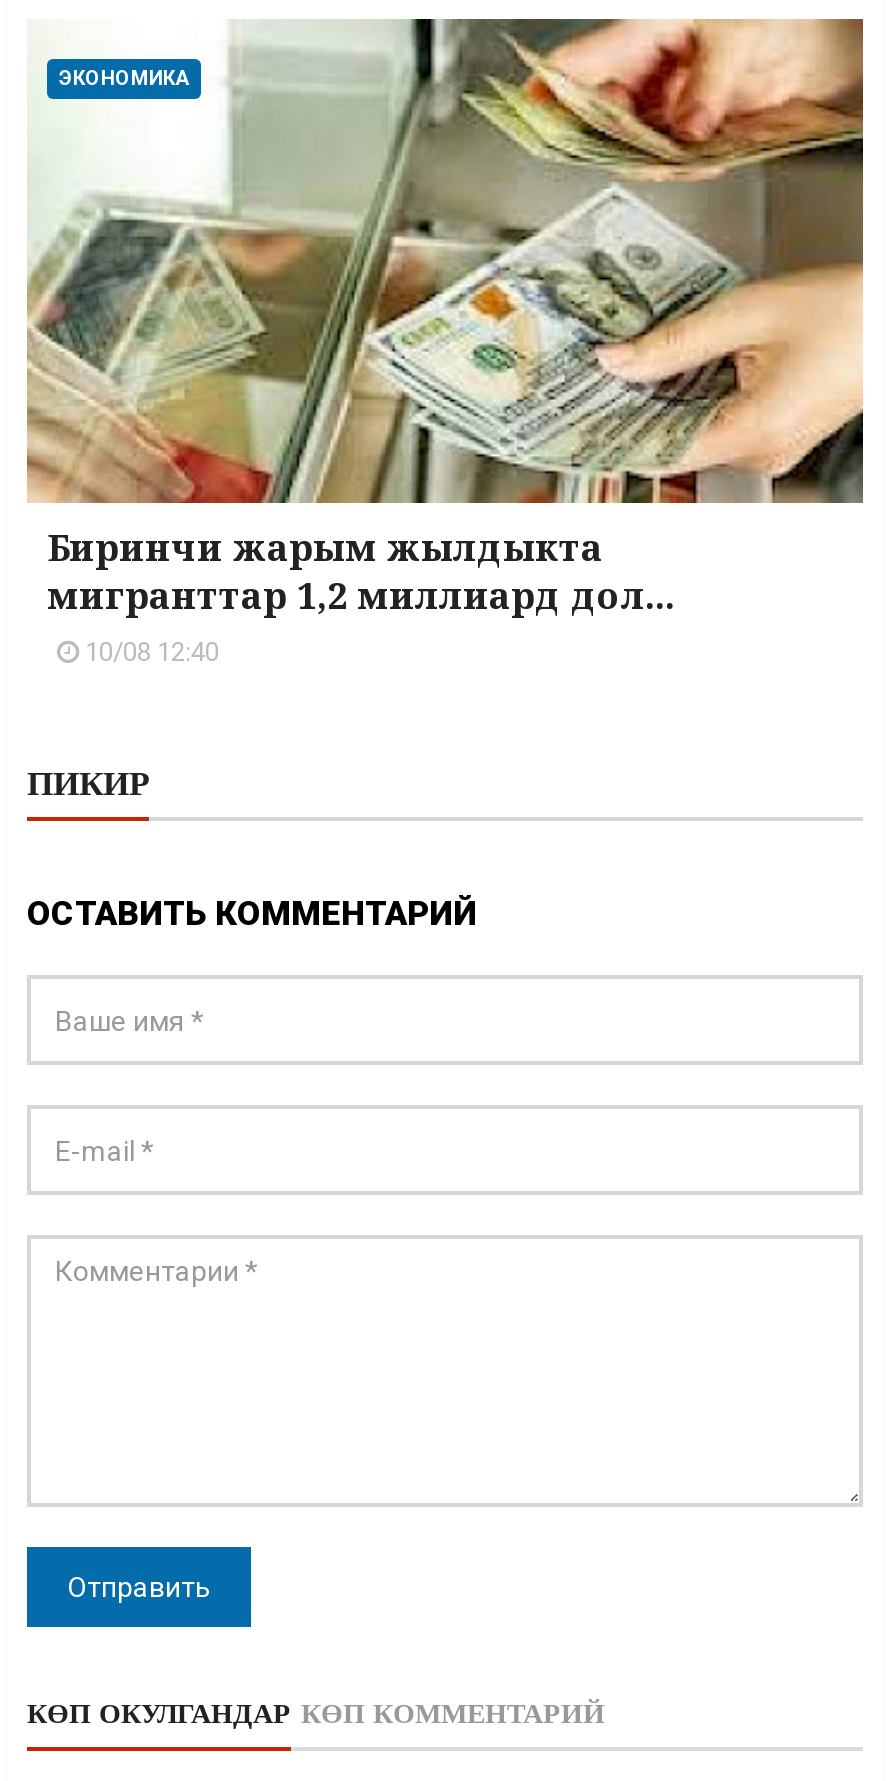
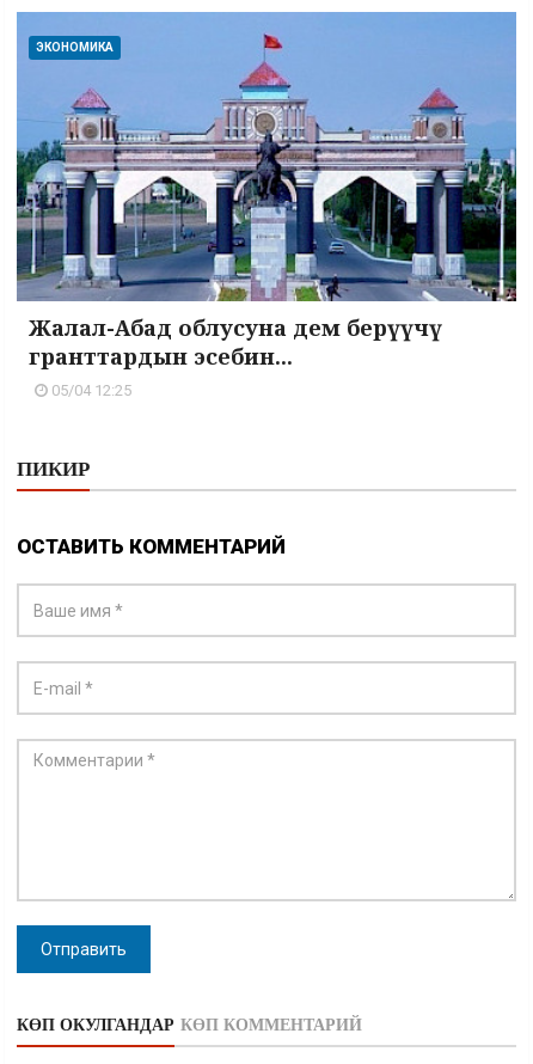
[25,17,865,667] [image] | Биринчи жарым жылдыкта | мигранттар 1,2 миллиард дол... | 10/08 12:40 -> [16,11,517,399] [image] | Жалал-Абад облусуна дем берүүчү | гранттардын эсебин... | 05/04 12:25

